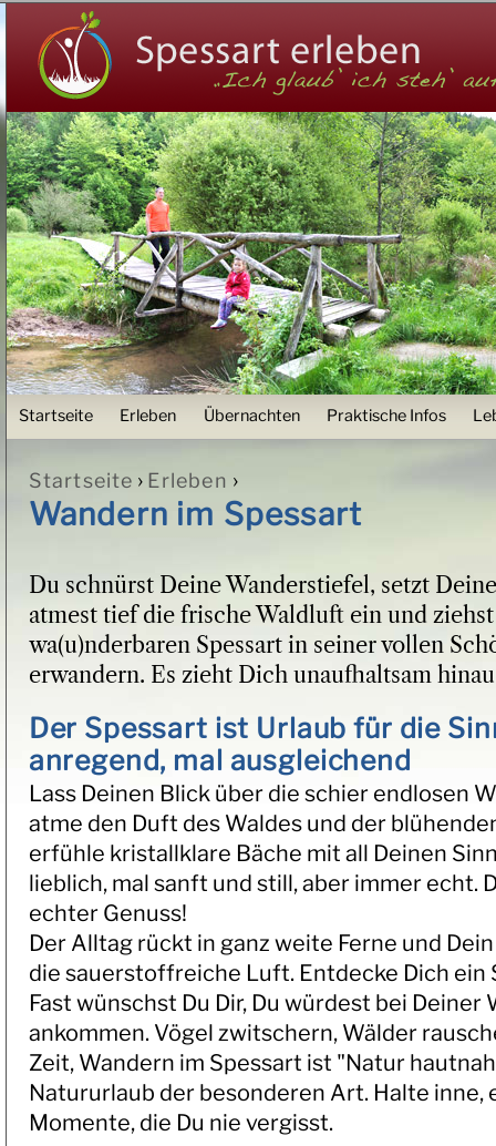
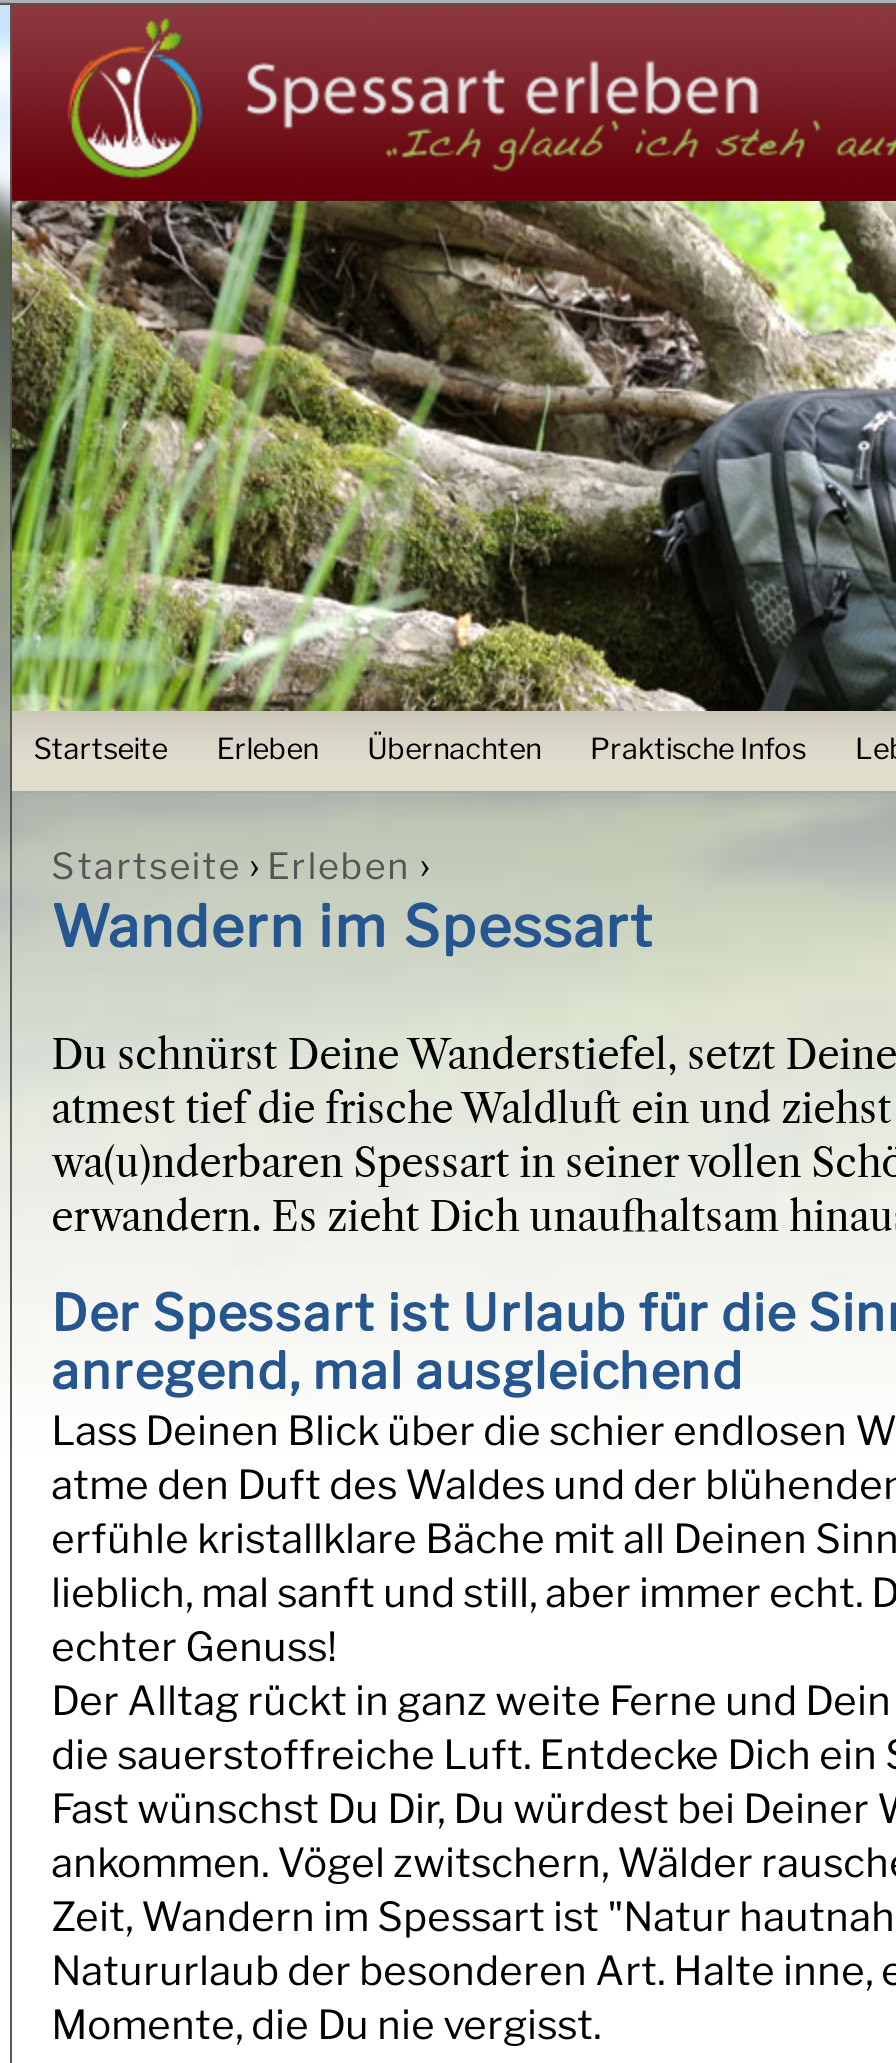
[6,111,493,396] [image] -> [10,199,890,713] [image]

